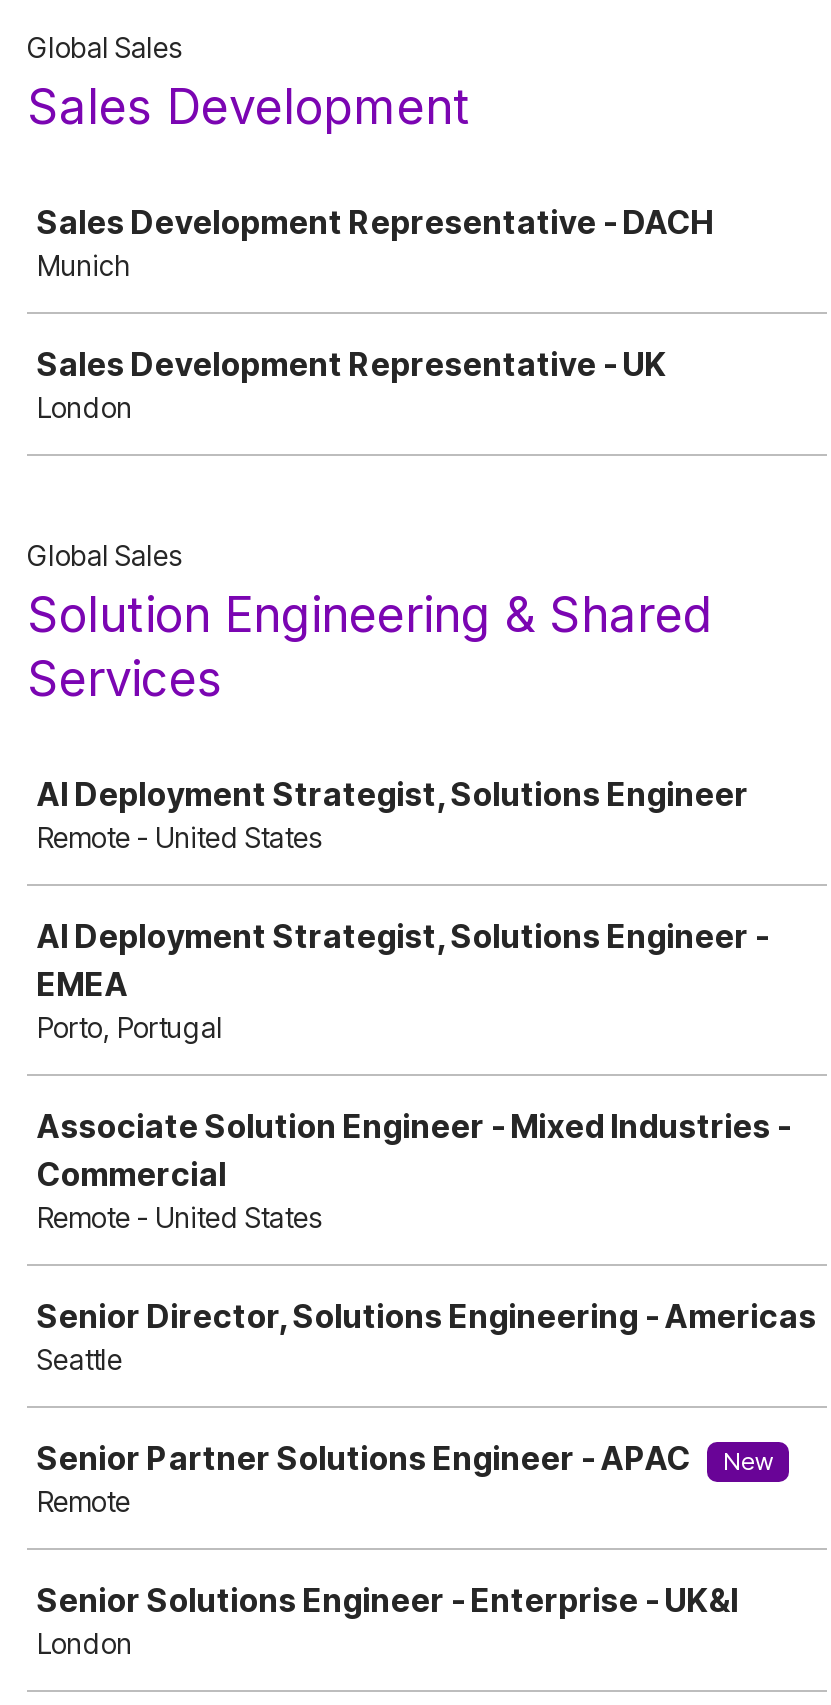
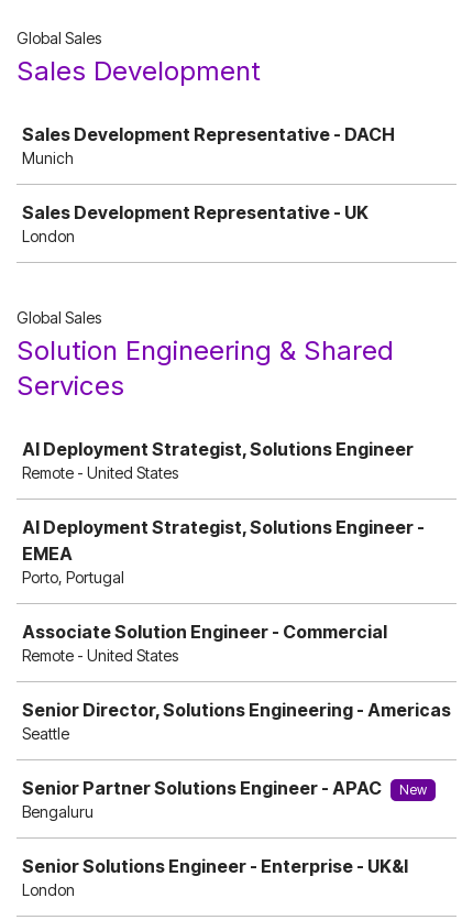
[37,1106,791,1194] Associate Solution Engineer - Mixed Industries - | Commercial -> [22,621,387,643] Associate Solution Engineer - Commercial
[37,1484,131,1518] Remote -> [22,802,94,821] Bengaluru

